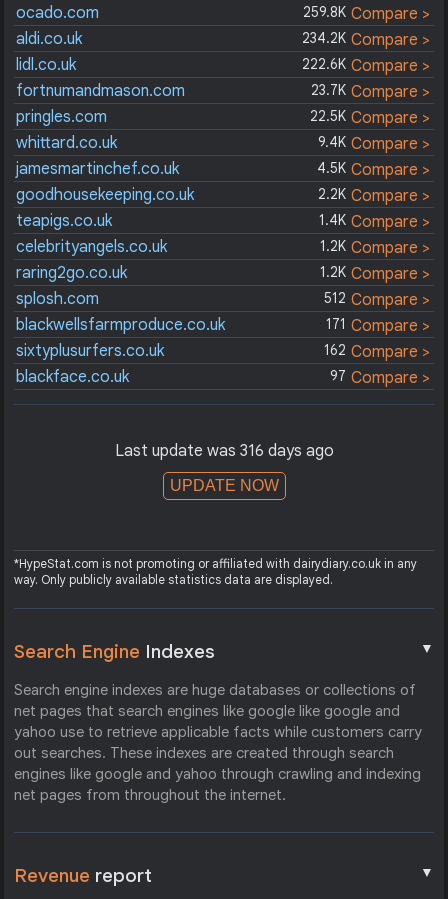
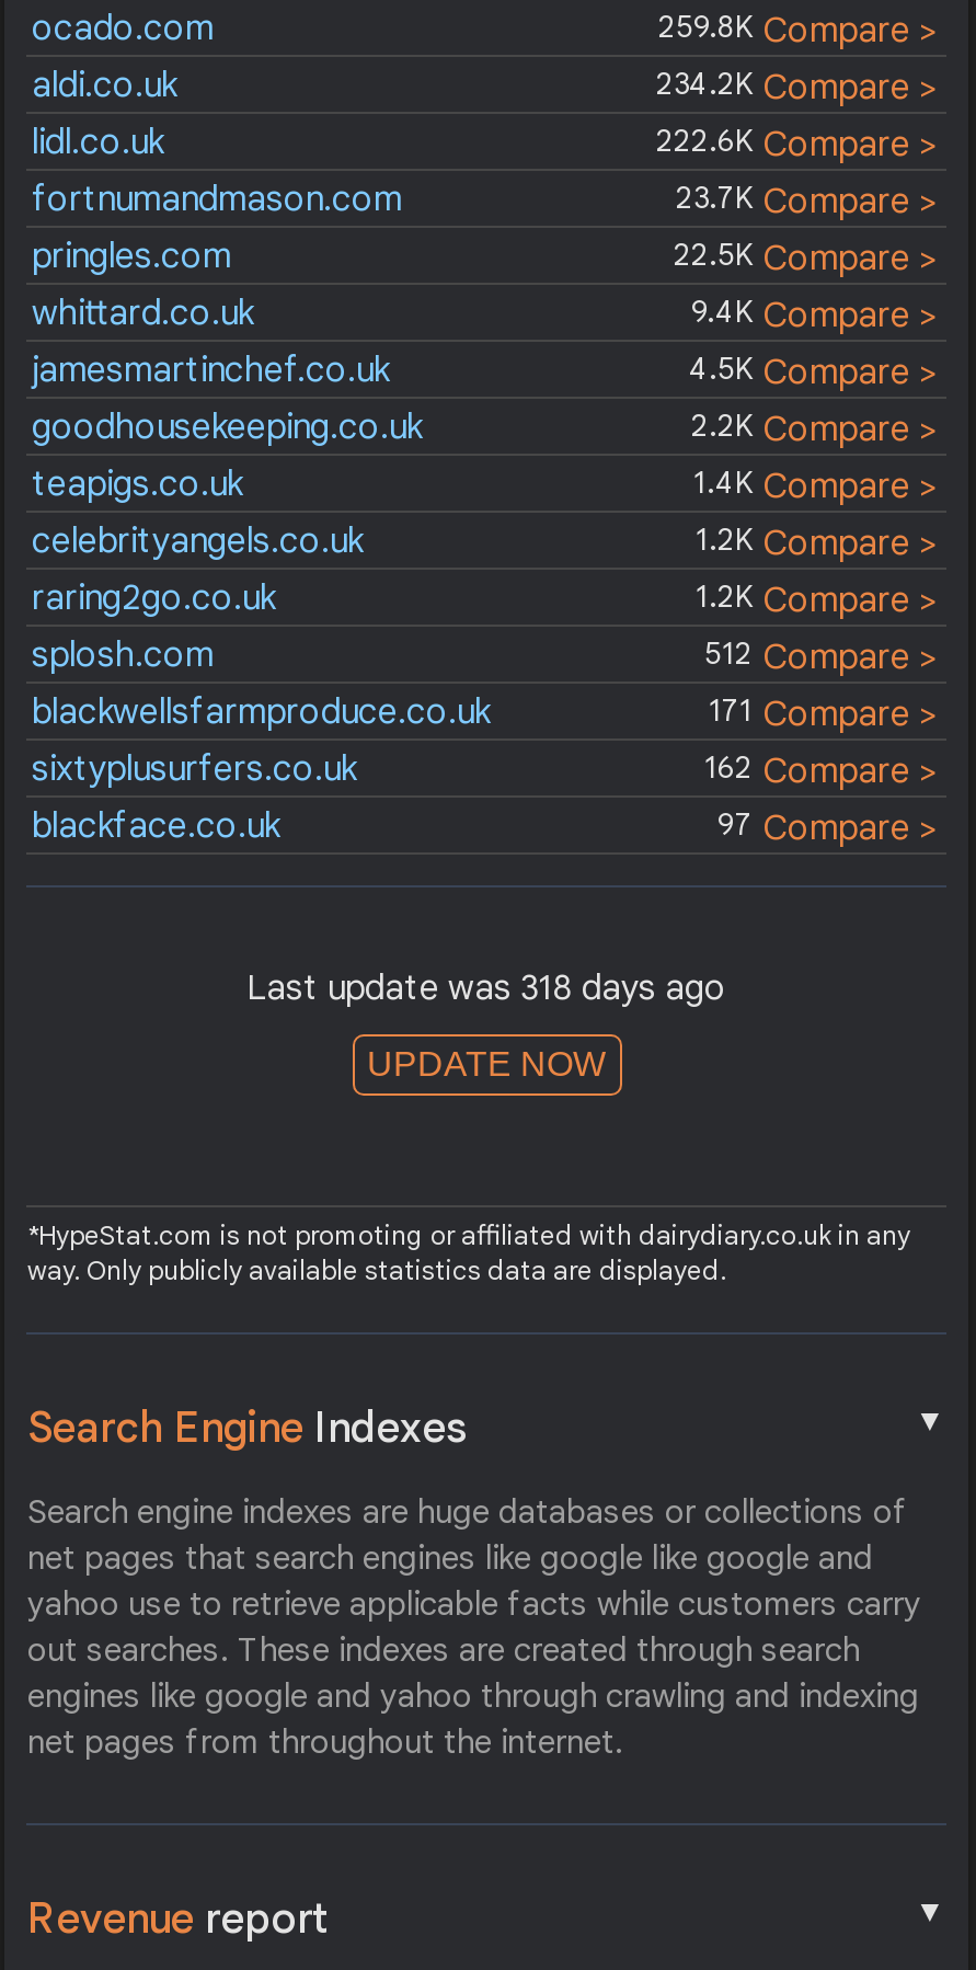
[114,441,333,461] Last update was 316 days ago -> [246,967,726,1011] Last update was 318 days ago

